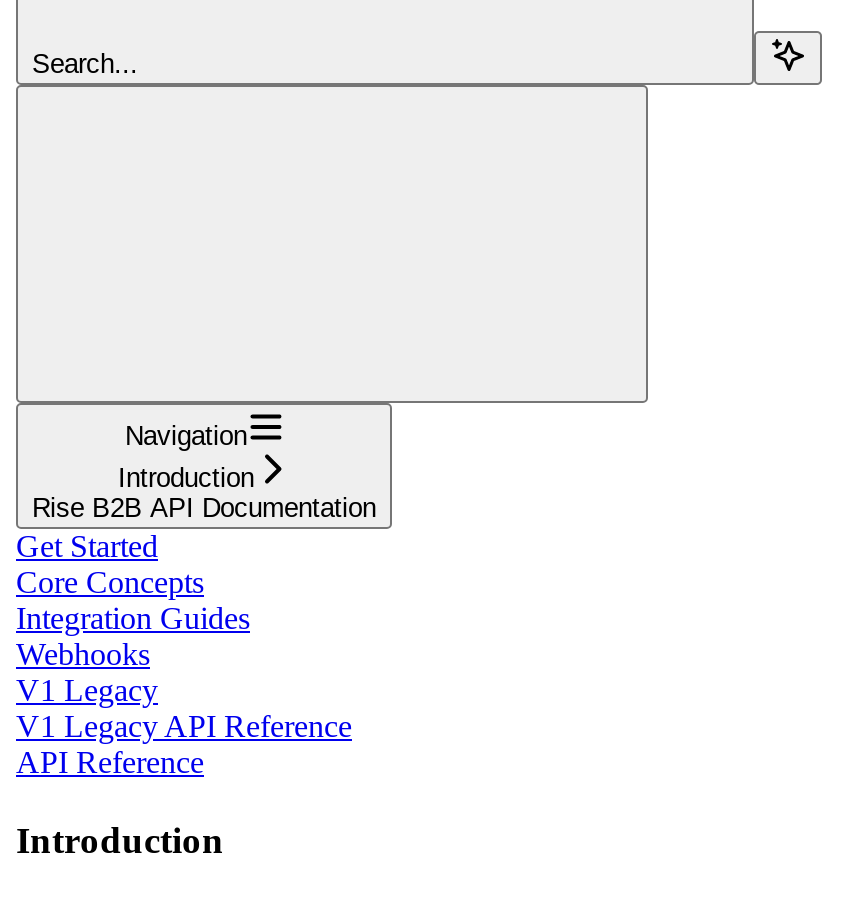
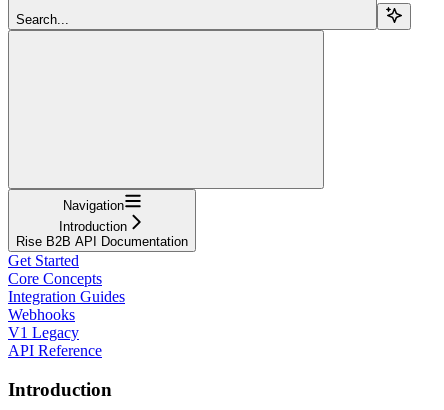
[16,709,352,743] V1 Legacy API Reference -> none

